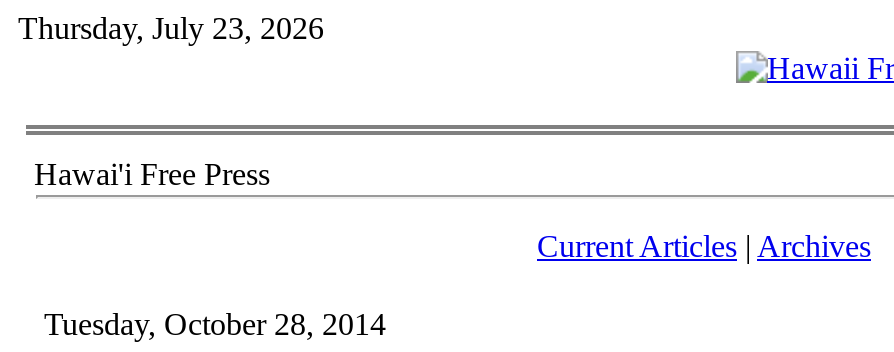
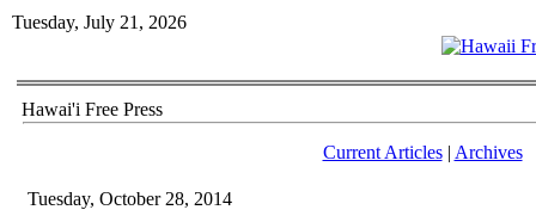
[18,11,324,45] Thursday, July 23, 2026 -> [12,12,187,32] Tuesday, July 21, 2026

